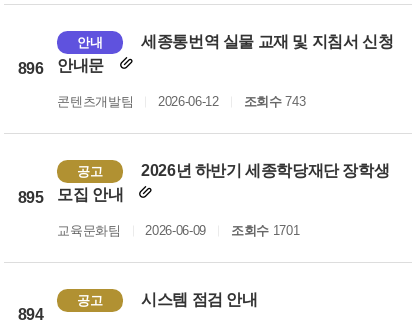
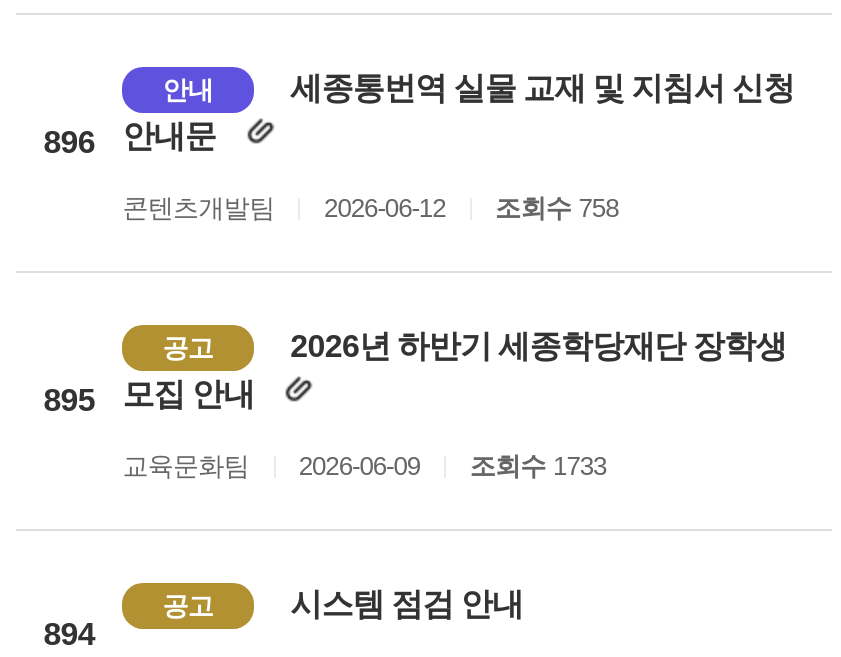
[57,94,305,109] 콘텐츠개발팀 2026-06-12 조회수 743 -> [122,193,618,223] 콘텐츠개발팀 2026-06-12 조회수 758
[57,223,299,238] 교육문화팀 2026-06-09 조회수 1701 -> [122,451,606,481] 교육문화팀 2026-06-09 조회수 1733

